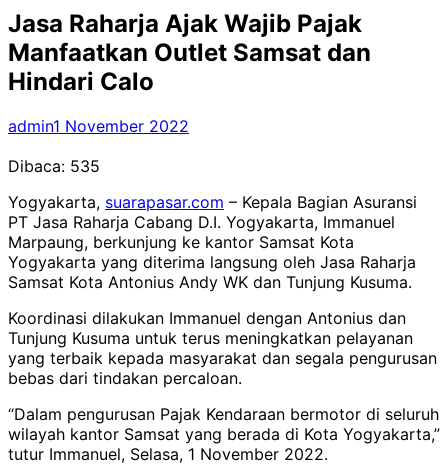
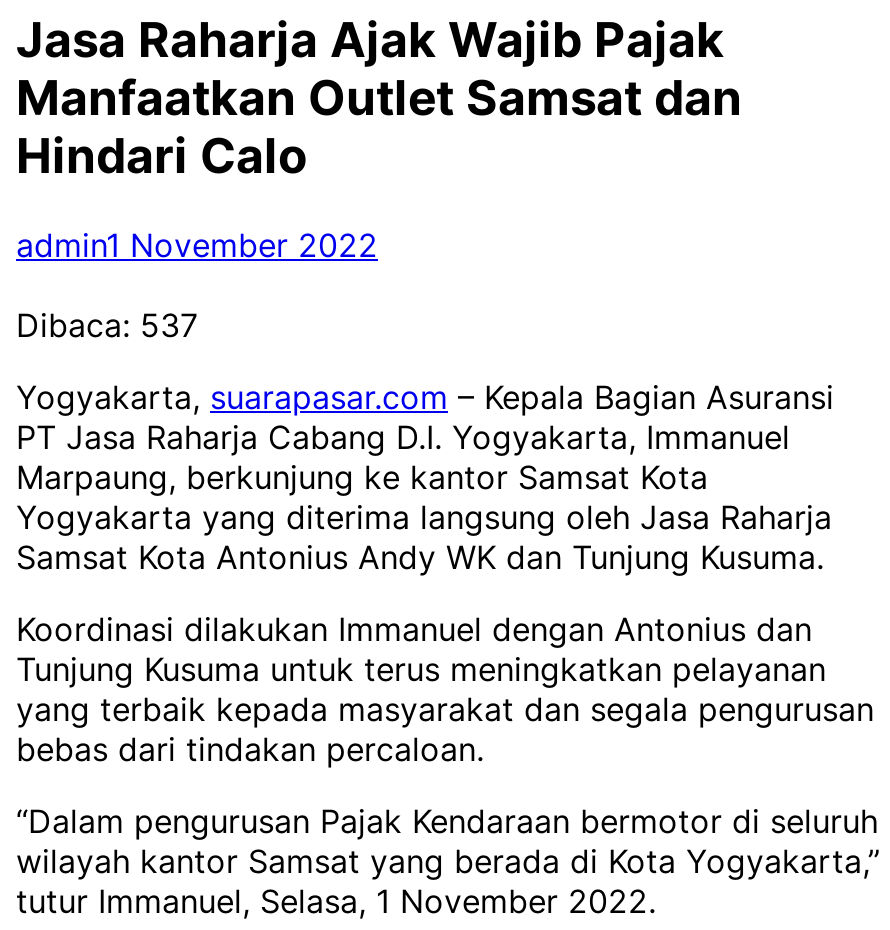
[8,156,100,176] Dibaca: 535 -> [16,305,198,345] Dibaca: 537

